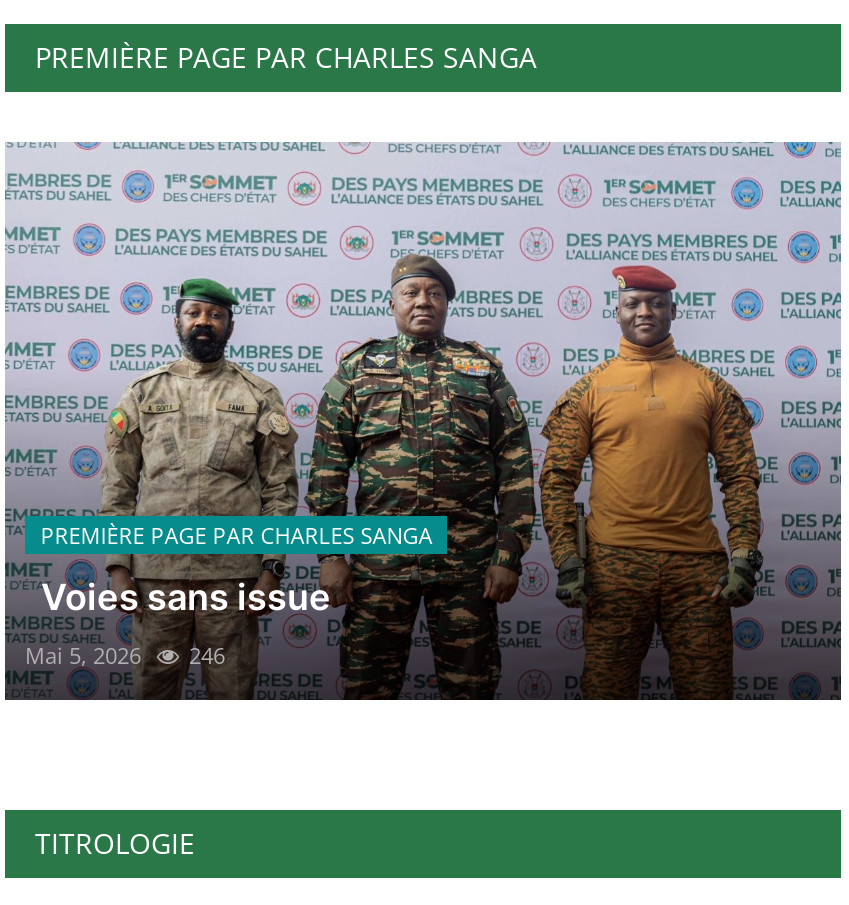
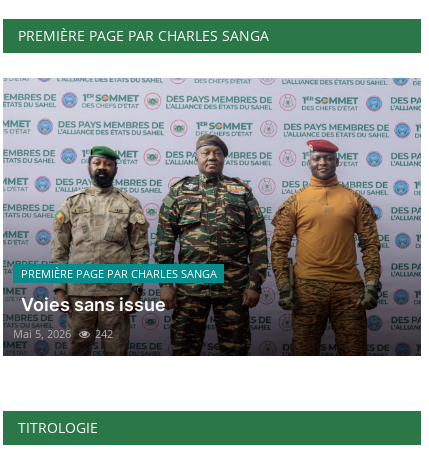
[25,641,225,671] Mai 5, 2026 246 -> [13,326,113,341] Mai 5, 2026 242

